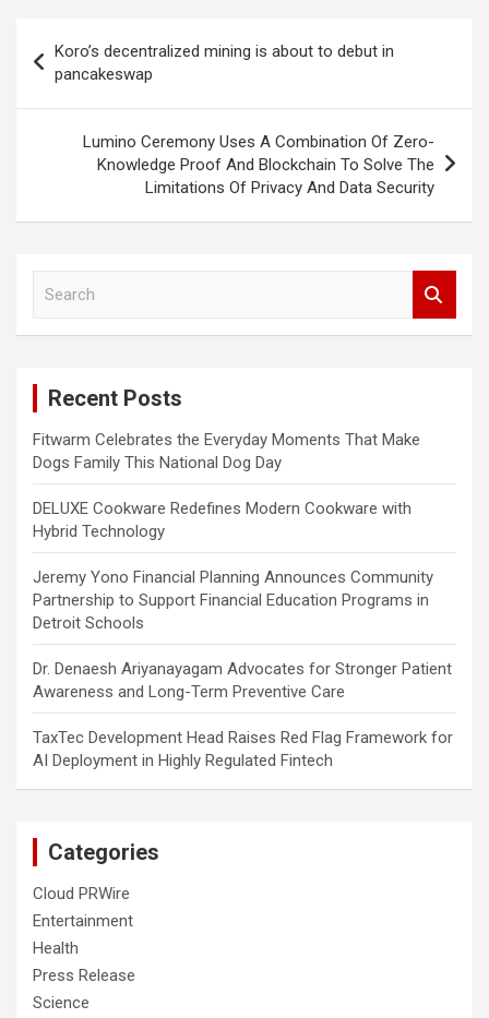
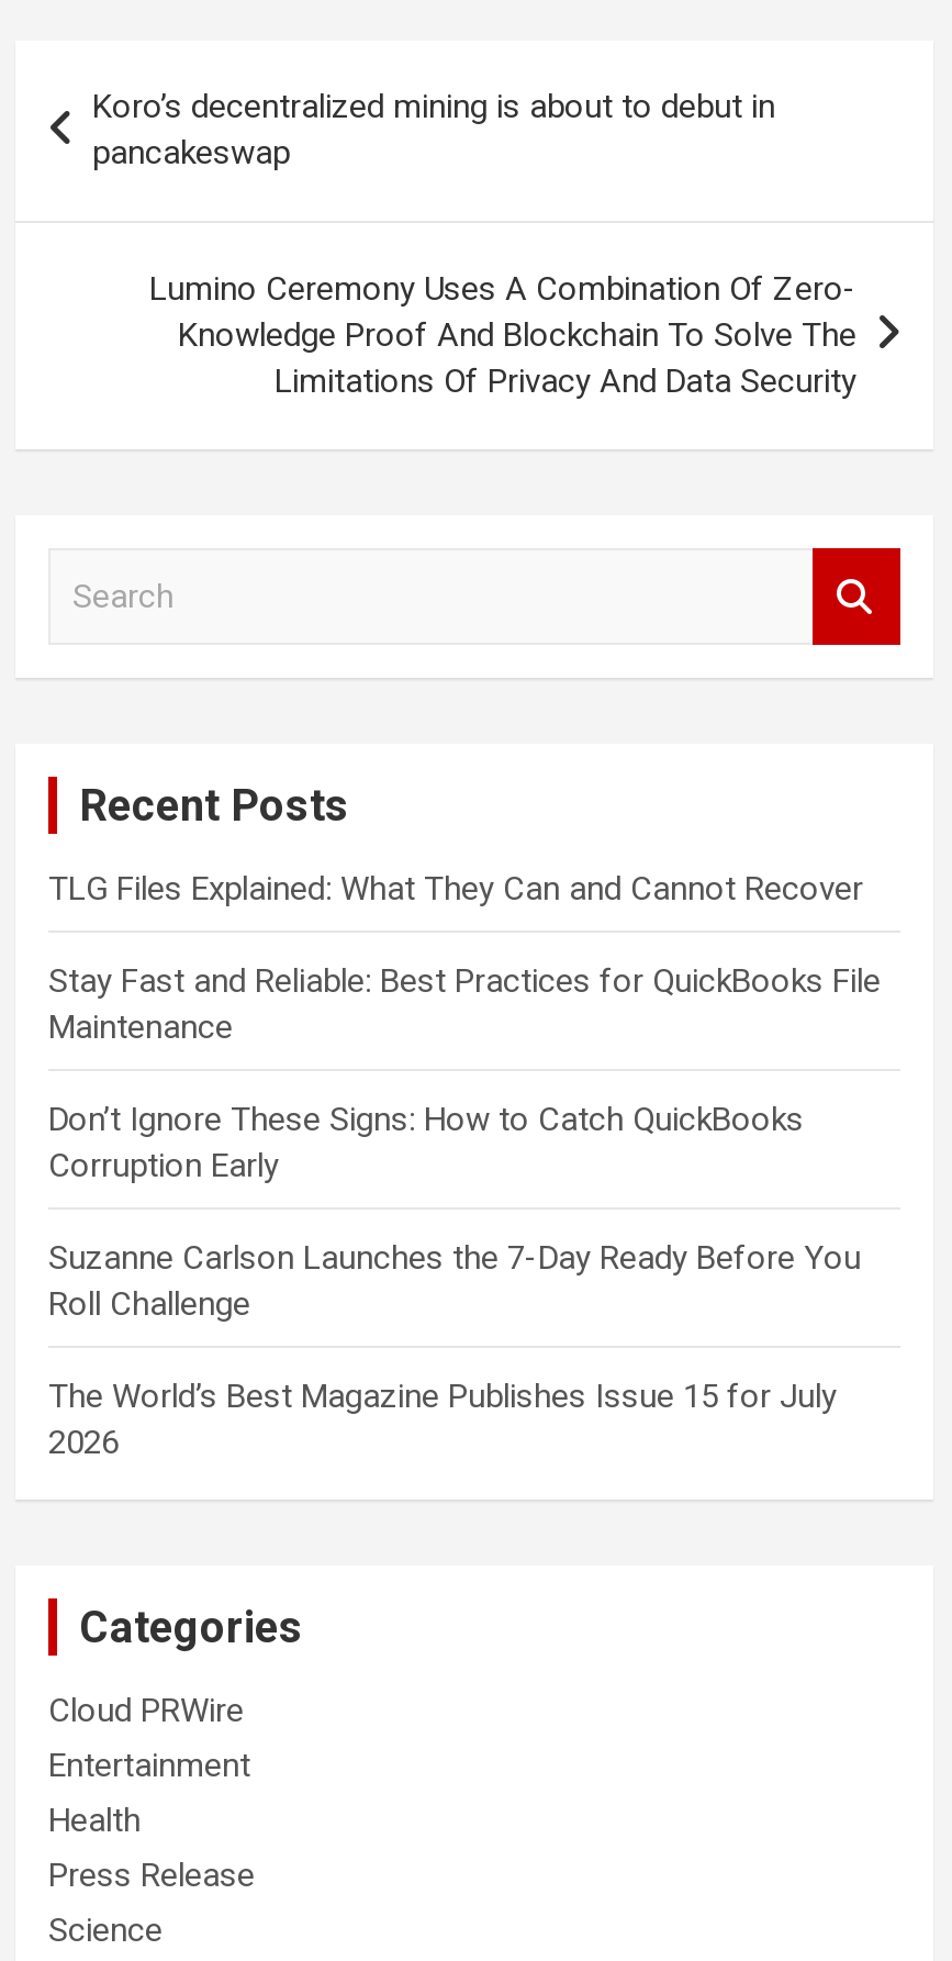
[33,430,420,472] Fitwarm Celebrates the Everyday Moments That Make | Dogs Family This National Dog Day -> [48,869,863,908] TLG Files Explained: What They Can and Cannot Recover
[33,499,412,541] DELUXE Cookware Redefines Modern Cookware with | Hybrid Technology -> [48,961,881,1047] Stay Fast and Reliable: Best Practices for QuickBooks File | Maintenance
[33,567,433,633] Jeremy Yono Financial Planning Announces Community | Partnership to Support Financial Education Programs in | Detroit Schools -> [48,1099,804,1185] Don’t Ignore These Signs: How to Catch QuickBooks | Corruption Early
[33,659,452,701] Dr. Denaesh Ariyanayagam Advocates for Stronger Patient | Awareness and Long-Term Preventive Care -> [48,1238,861,1324] Suzanne Carlson Launches the 7-Day Ready Before You | Roll Challenge
[33,728,453,770] TaxTec Development Head Raises Red Flag Framework for | AI Deployment in Highly Regulated Fintech -> [48,1376,837,1462] The World’s Best Magazine Publishes Issue 15 for July | 2026

